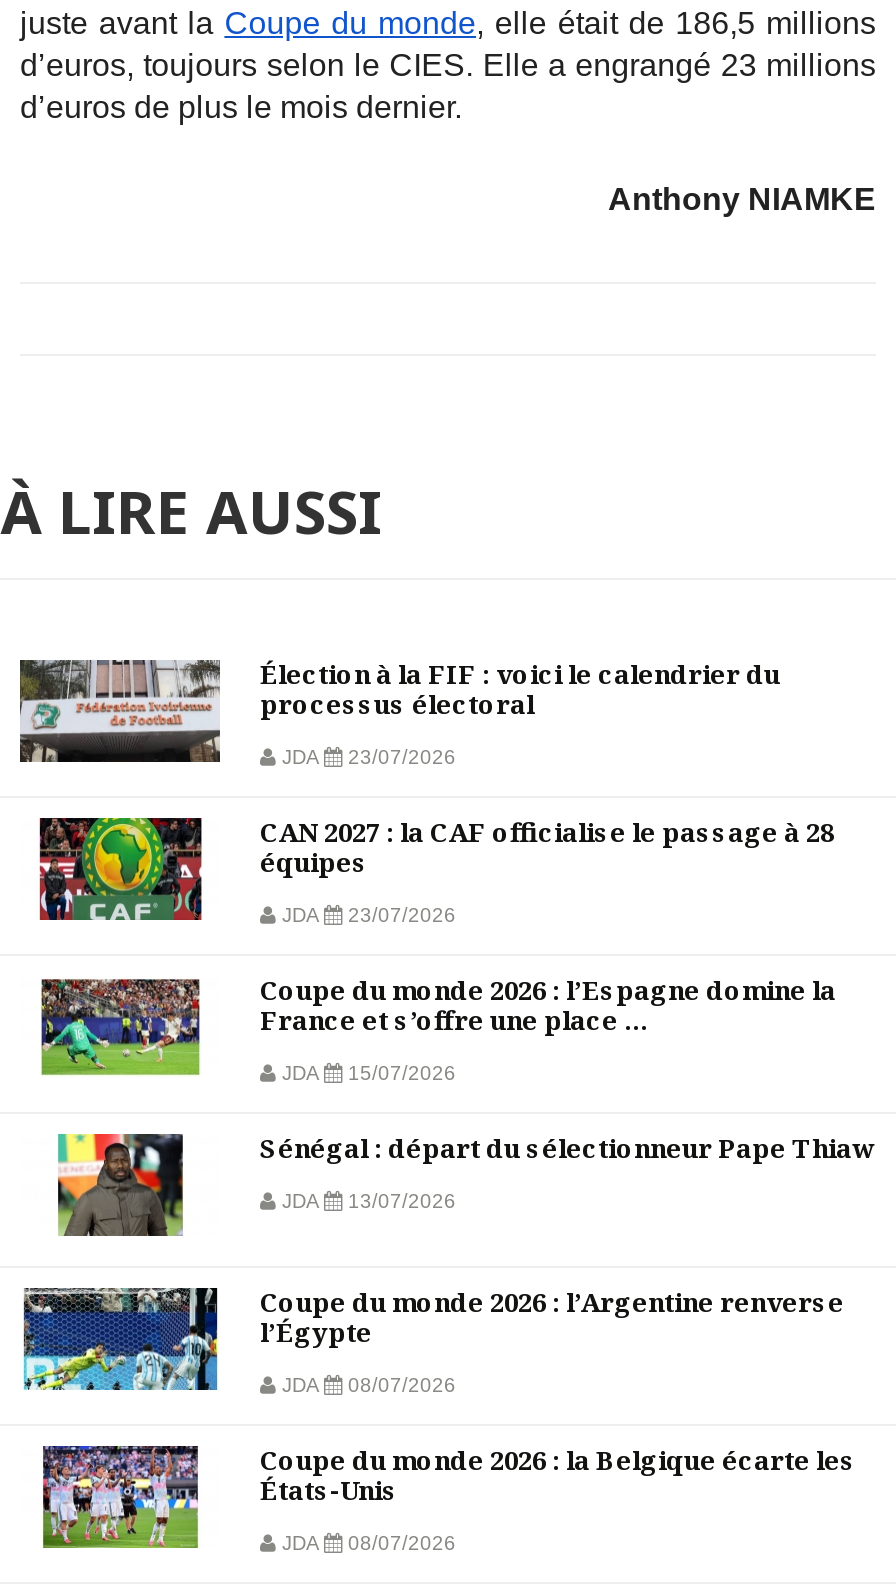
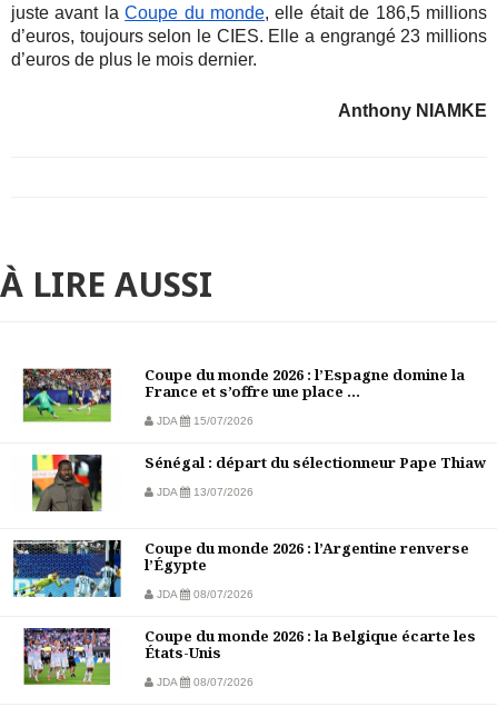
[18,656,834,926] [image] | Élection à la FIF : voici le calendrier du | processus électoral | JDA | 23/07/2026 | CAN 2027 : la CAF officialise le passage à 28 | équipes | JDA | 23/07/2026 -> none
[38,816,204,922] [image] -> none

